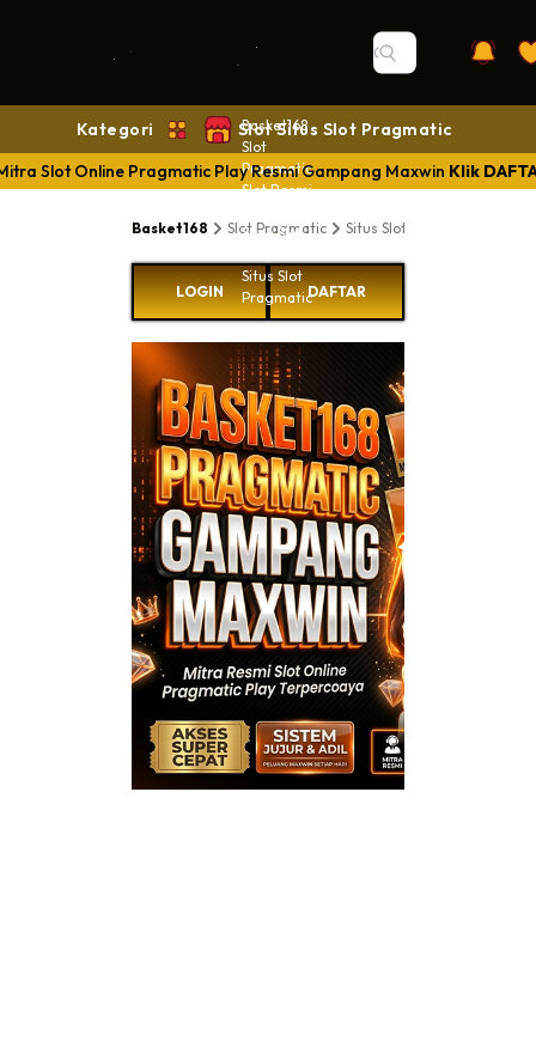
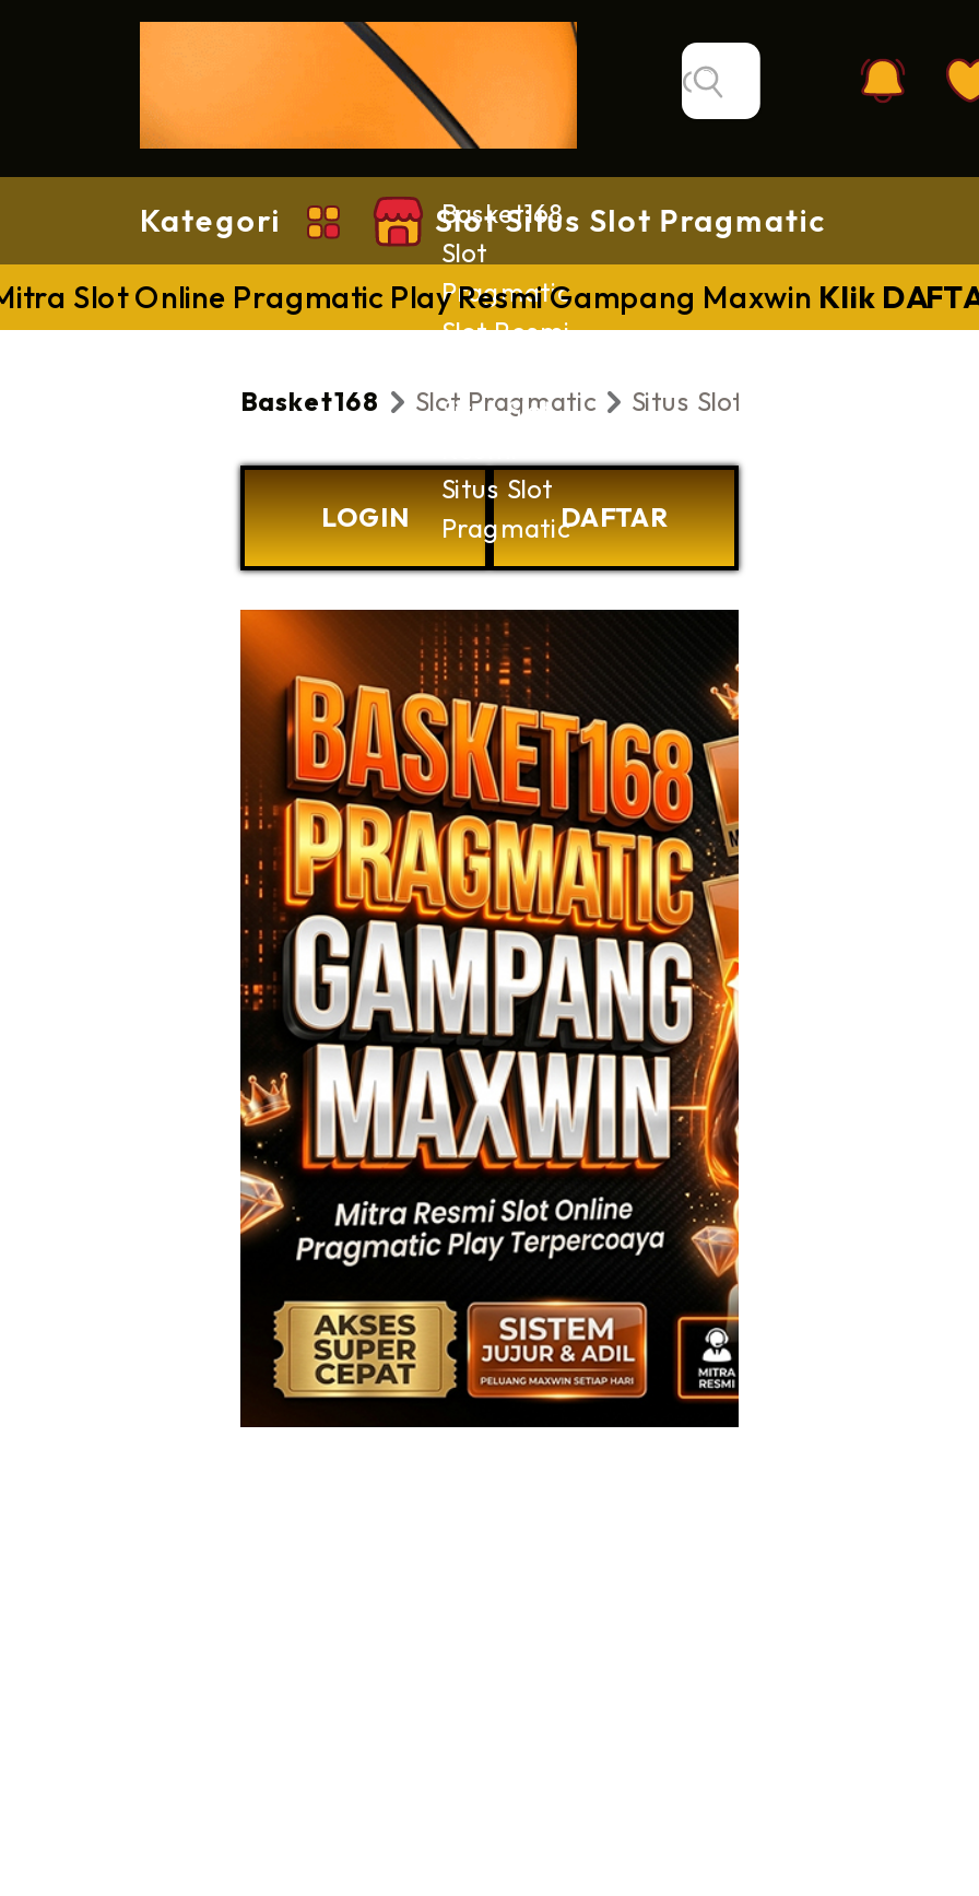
none -> [138,20,579,151] [image]

